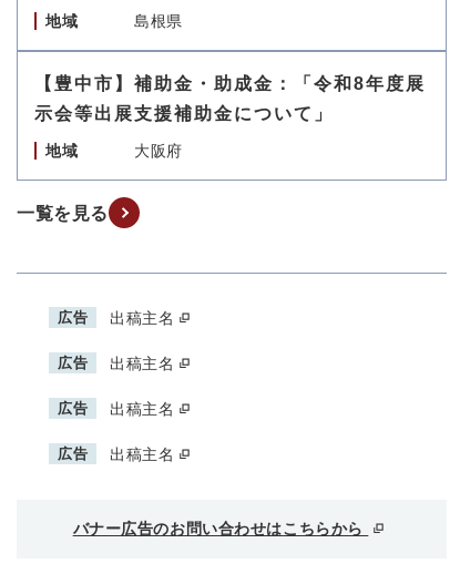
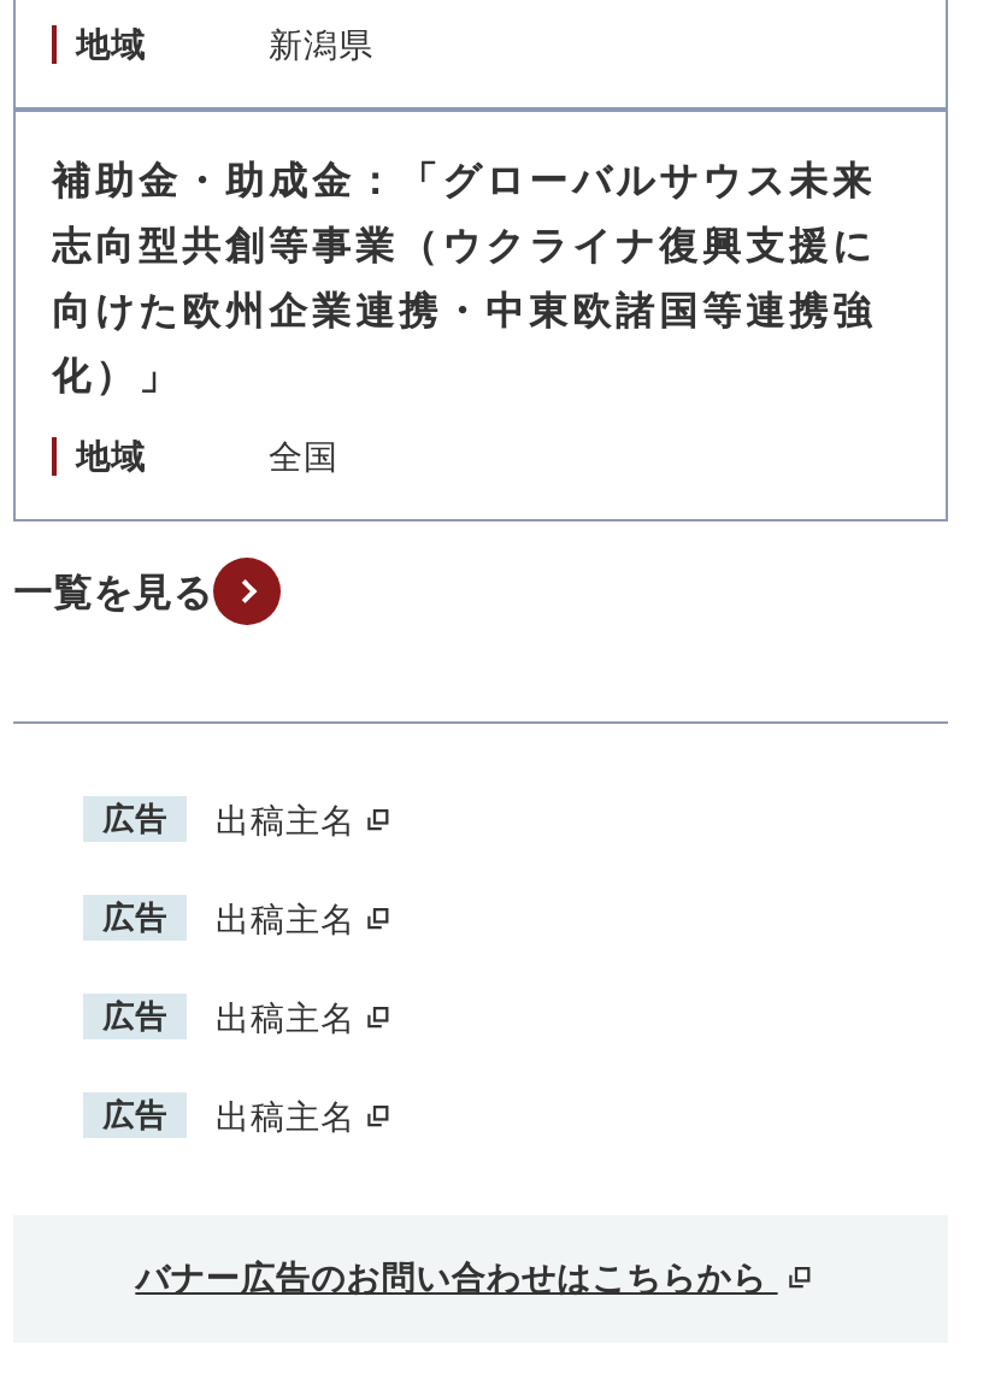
[34,12,426,123] 島根県 | 【豊中市】補助金・助成金：「令和8年度展 | 示会等出展支援補助金について」 -> [52,25,876,396] 新潟県 | 補助金・助成金：「グローバルサウス未来 | 志向型共創等事業（ウクライナ復興支援に | 向けた欧州企業連携・中東欧諸国等連携強 | 化）」
[134,142,183,160] 大阪府 -> [269,437,339,476] 全国

